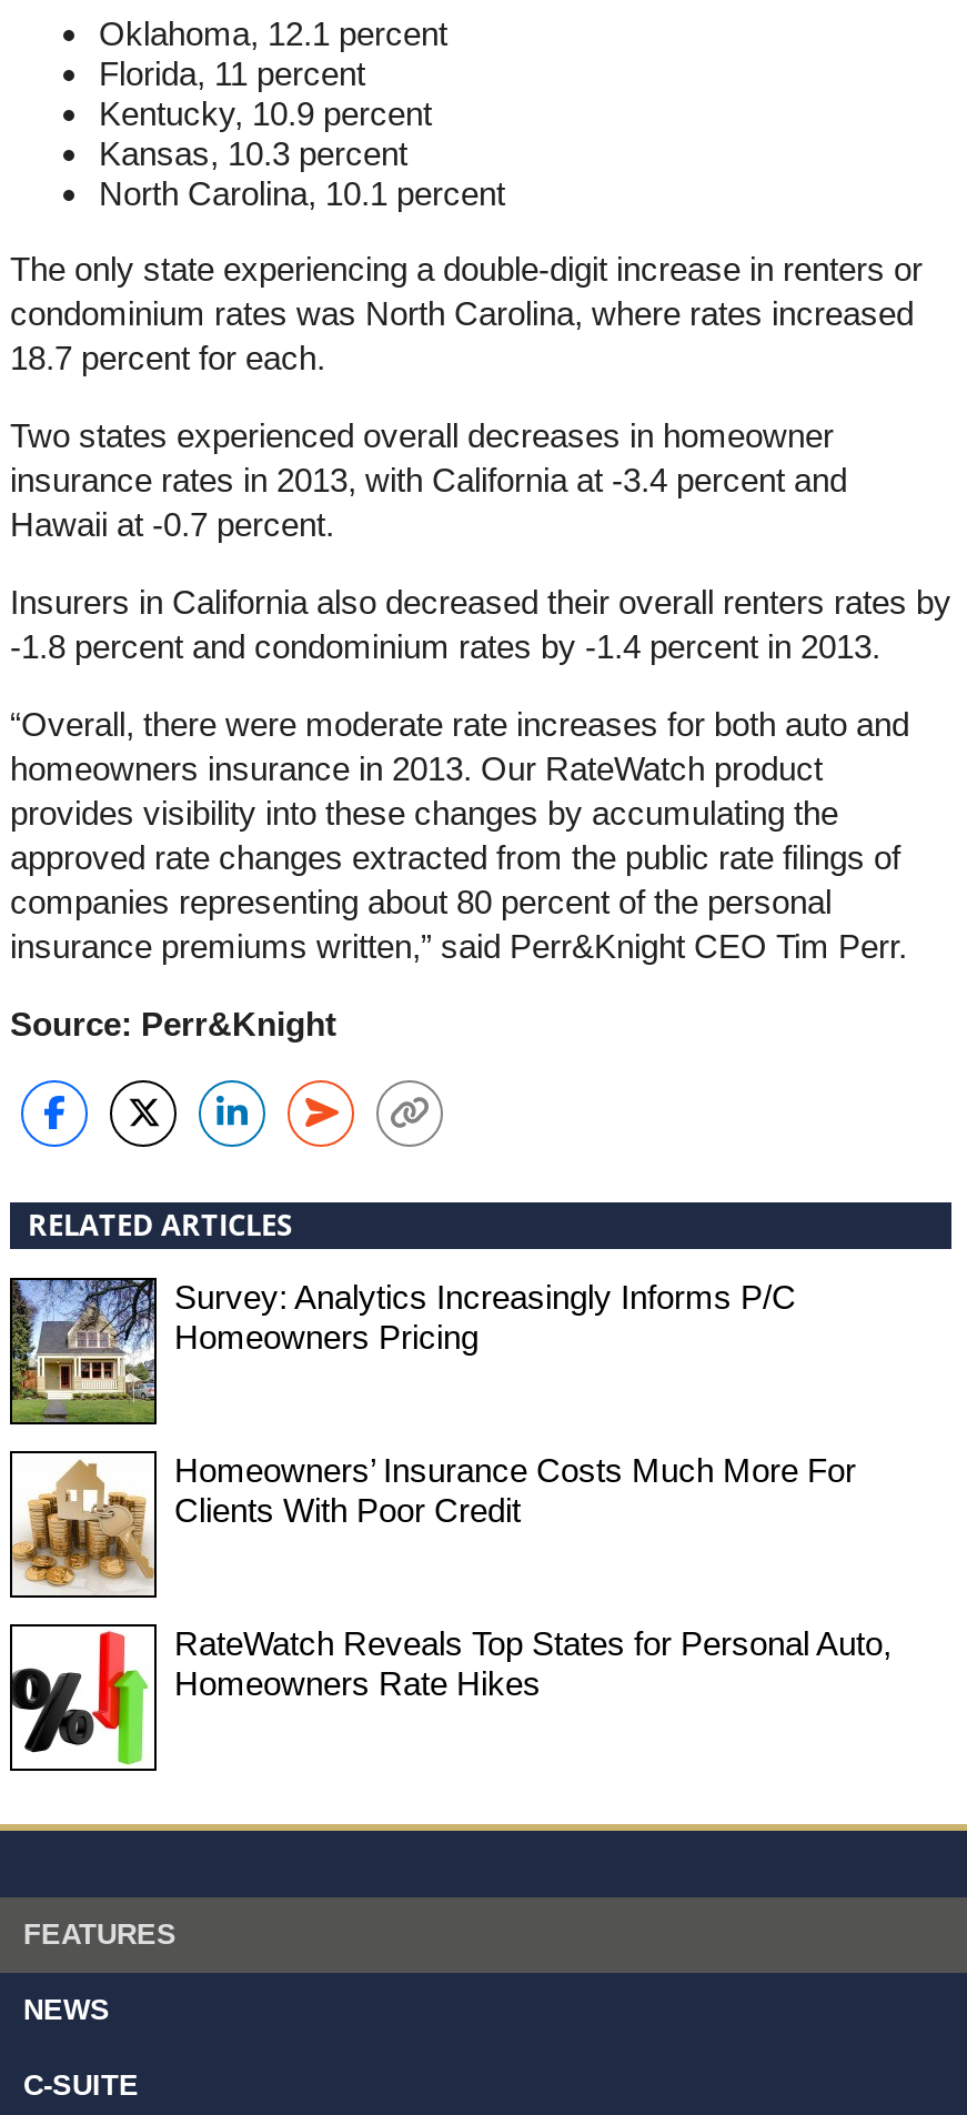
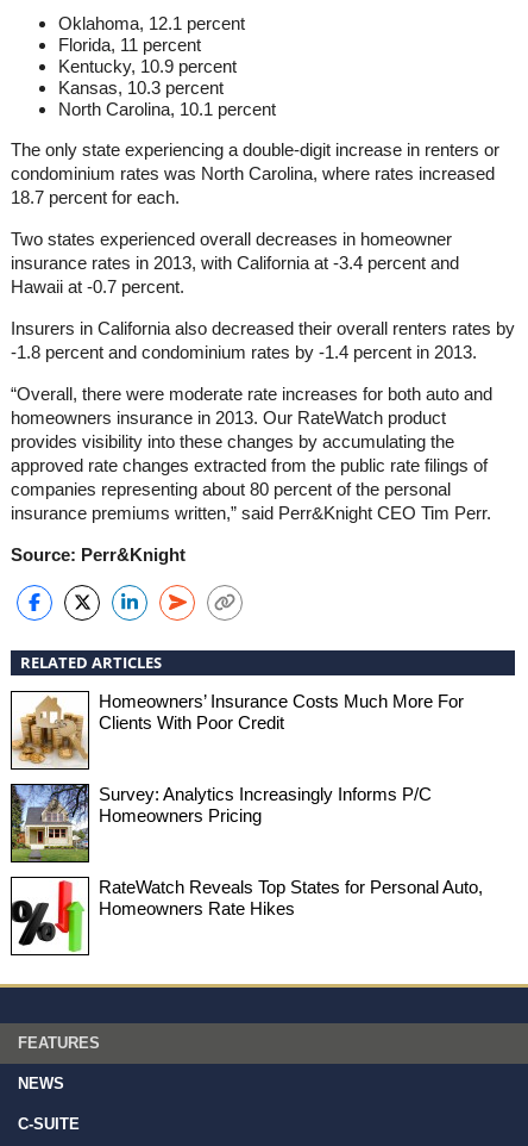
moved [10,1277,796,1424] -> [11,784,432,862]: [image] | Survey: Analytics Increasingly Informs P/C | Homeowners Pricing
moved [10,1451,856,1595] -> [11,691,464,768]: [image] | Homeowners’ Insurance Costs Much More For | Clients With Poor Credit

